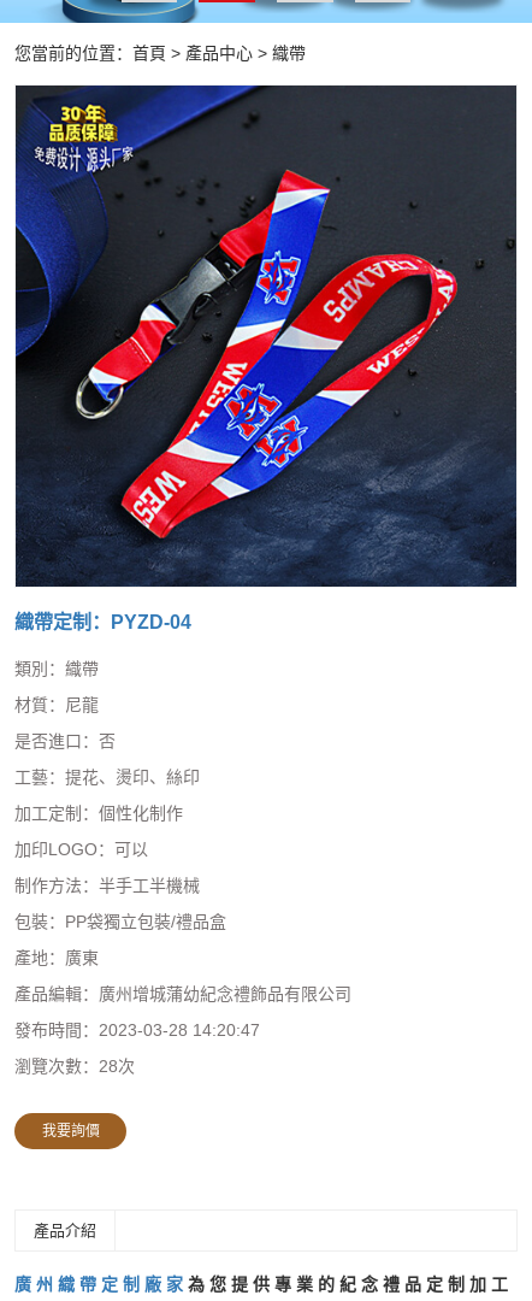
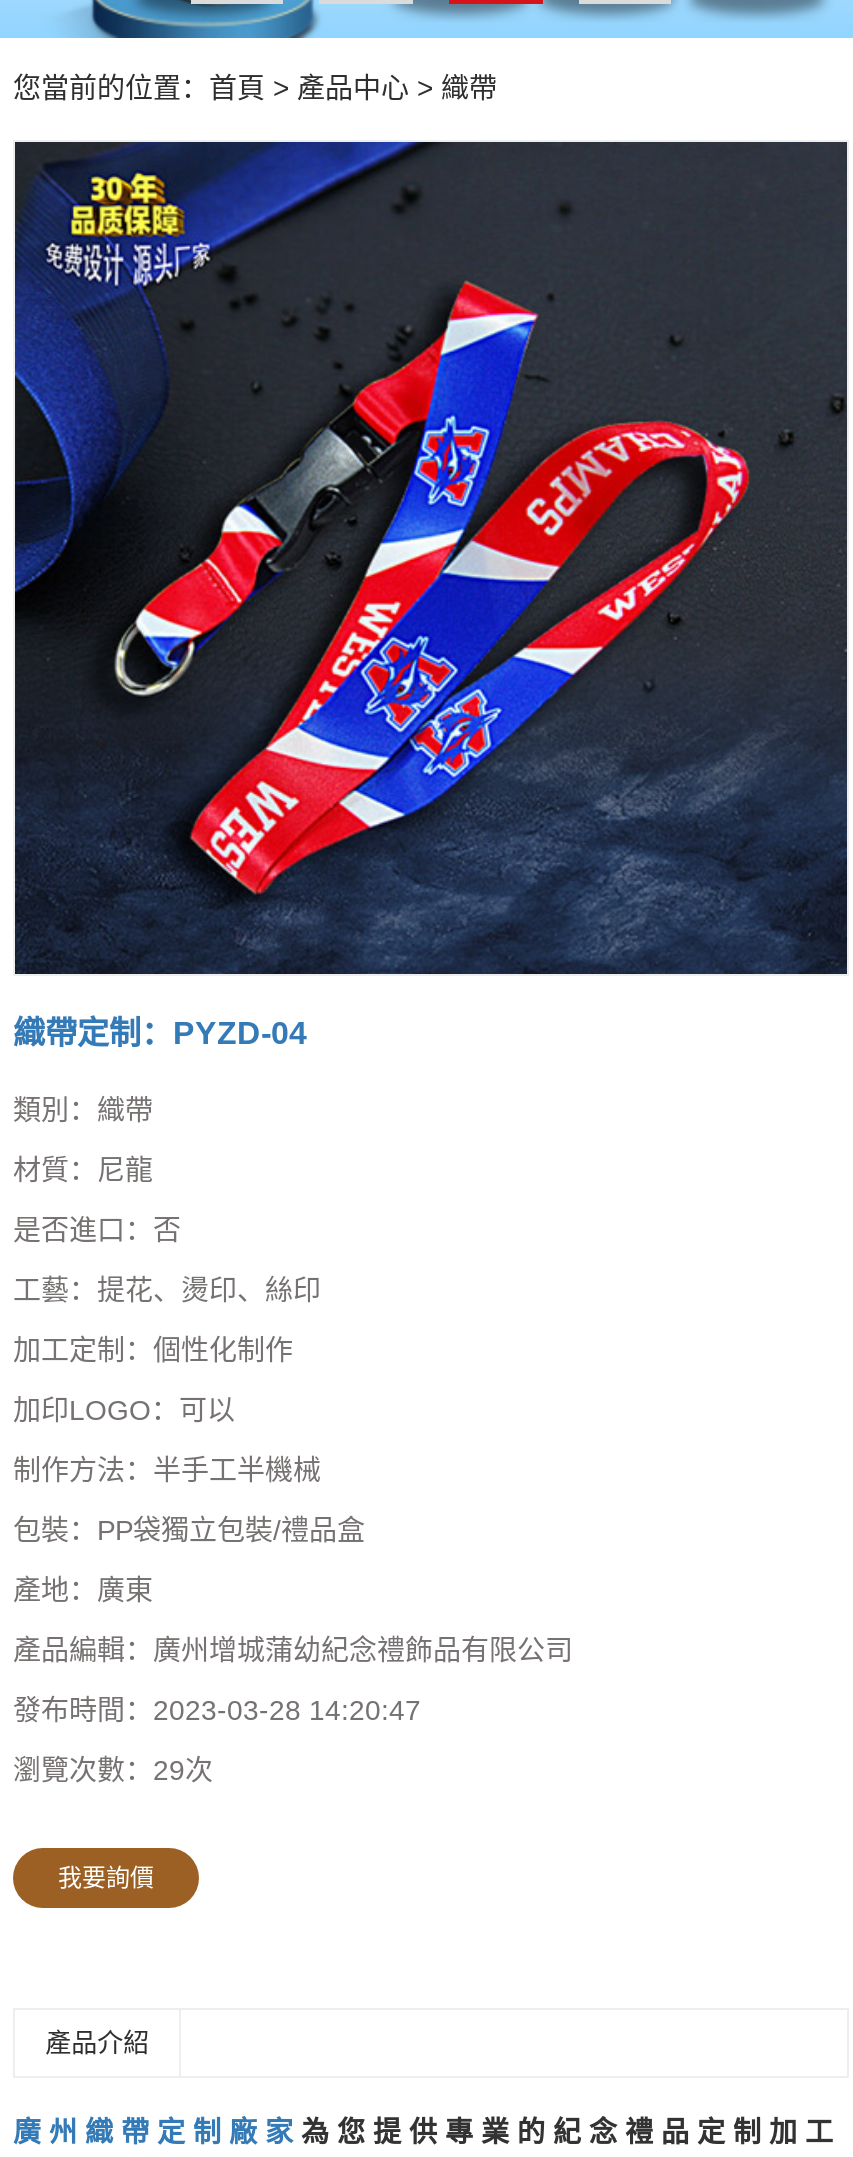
[14,1056,135,1076] 瀏覽次數：28次 -> [13,1754,213,1786] 瀏覽次數：29次

